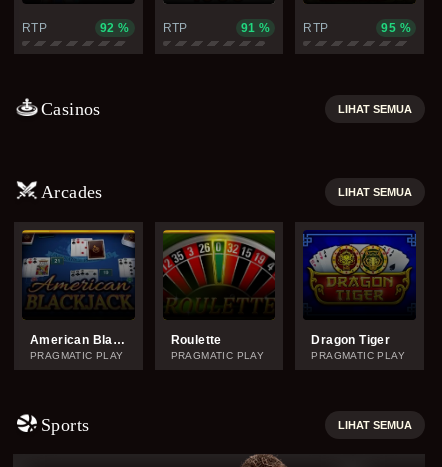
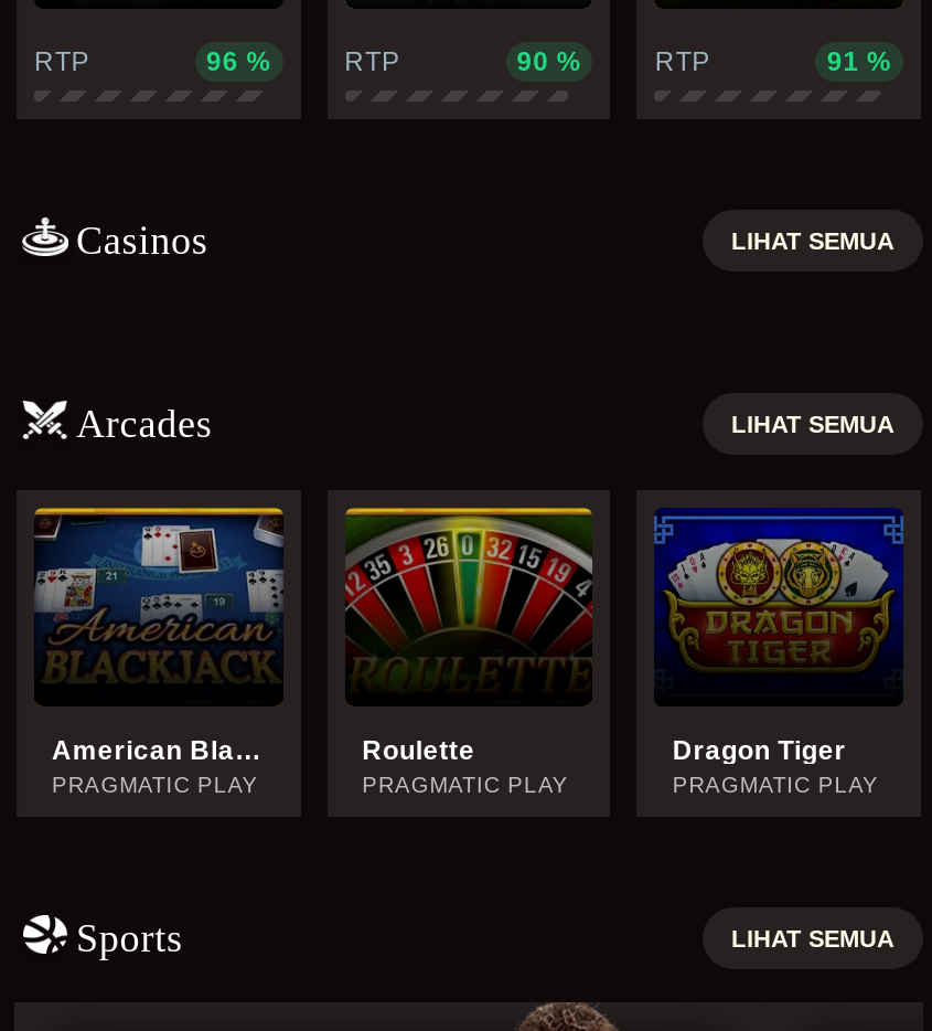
[100,21,130,35] 92% -> [206,46,272,77] 96%
[241,21,270,35] 91% -> [517,46,582,77] 90%
[381,21,411,35] 95% -> [827,46,892,77] 91%

